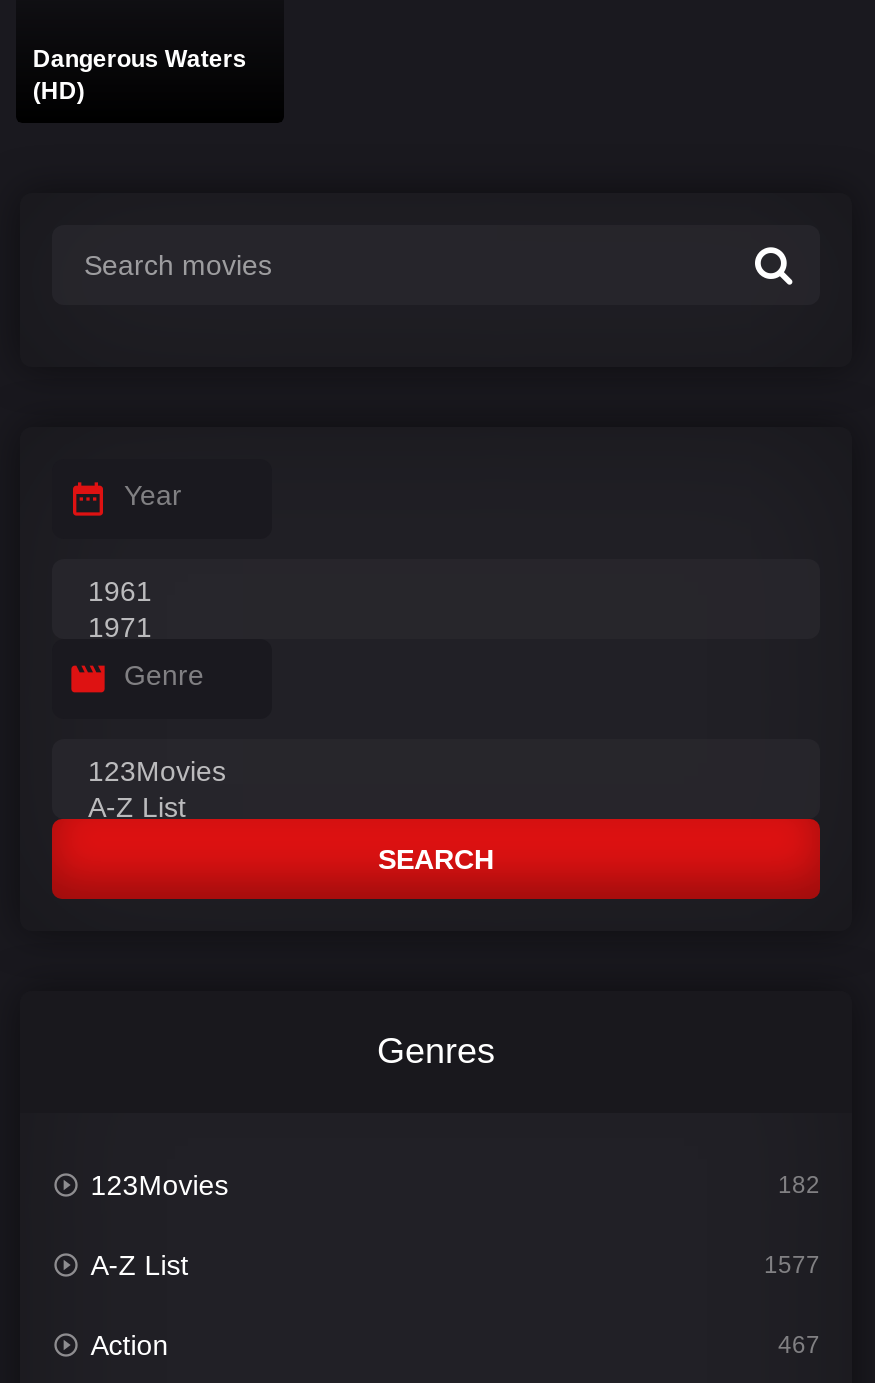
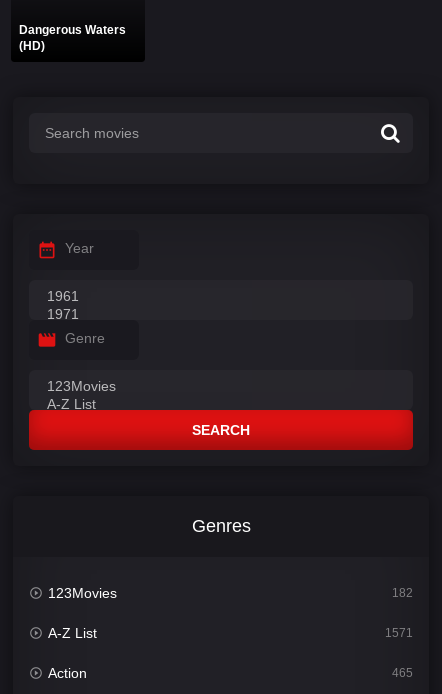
[764,1251,820,1279] 1577 -> [385,626,413,640] 1571
[778,1331,820,1359] 467 -> [392,666,413,680] 465

